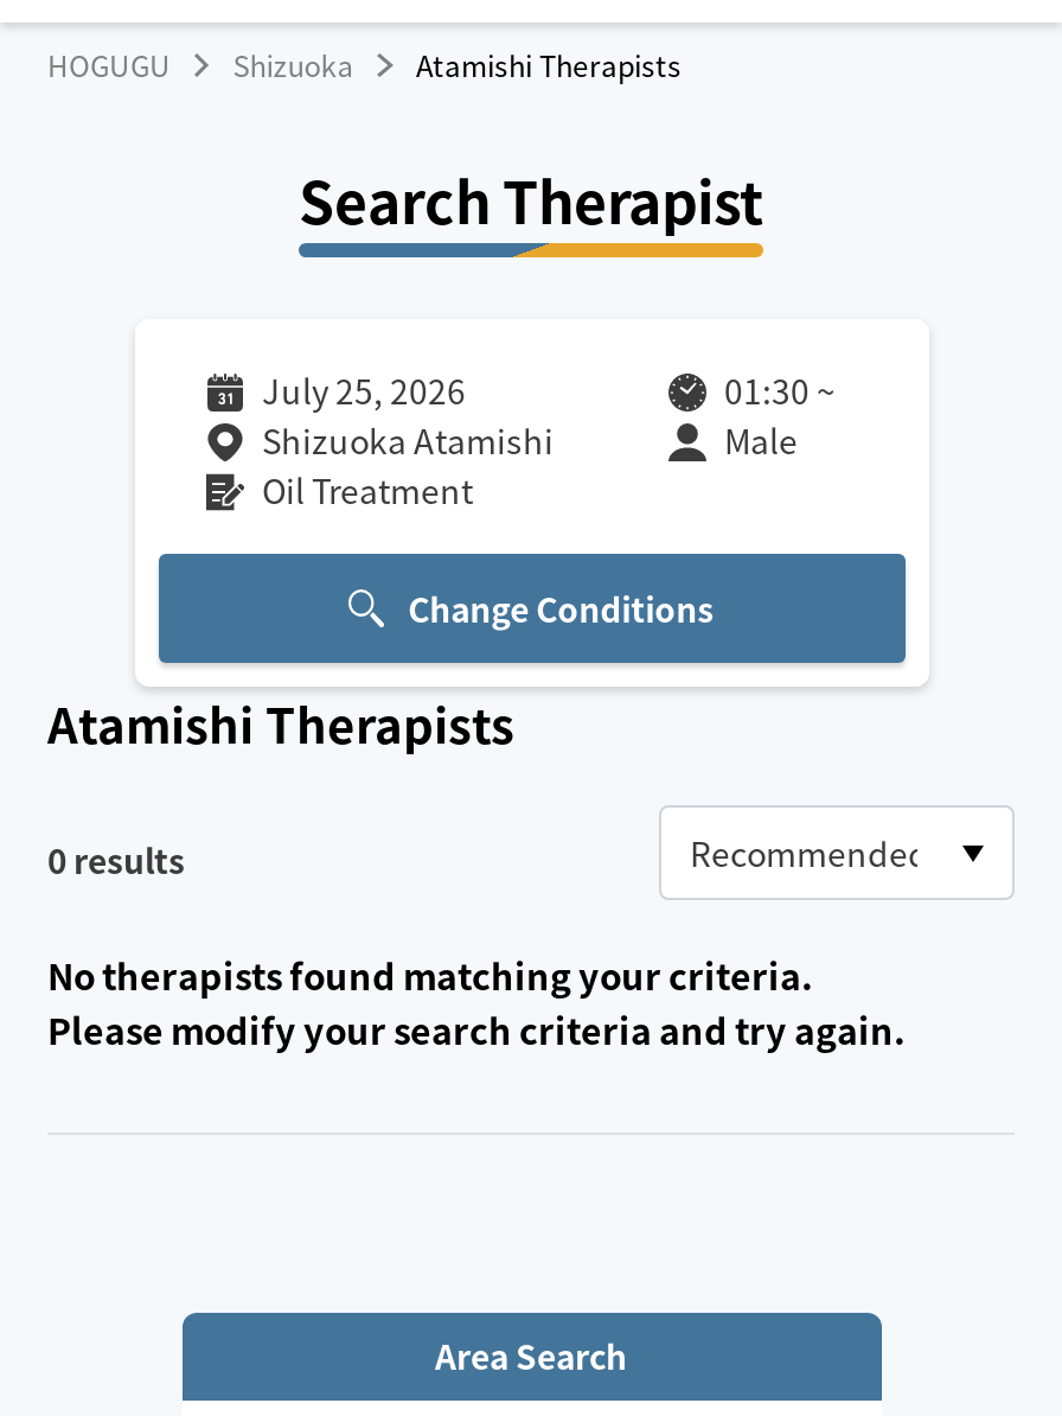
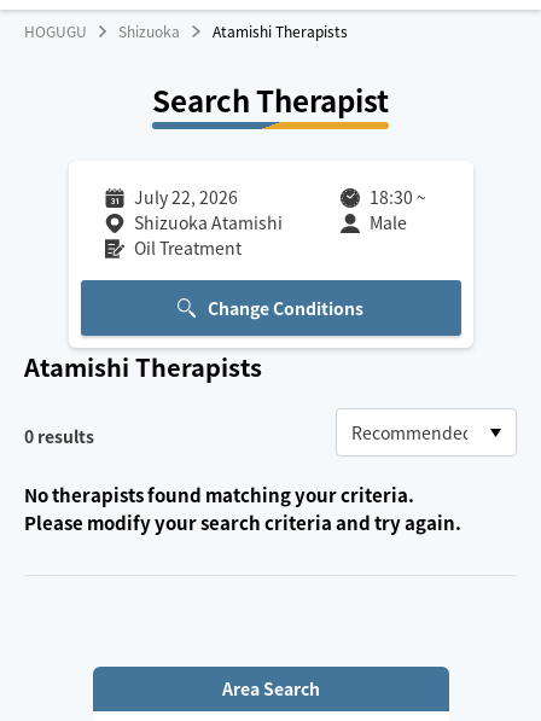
[262,366,466,414] July 25, 2026 -> [133,185,237,209] July 22, 2026
[724,366,836,414] 01:30 ~ -> [369,185,426,209] 18:30 ~

